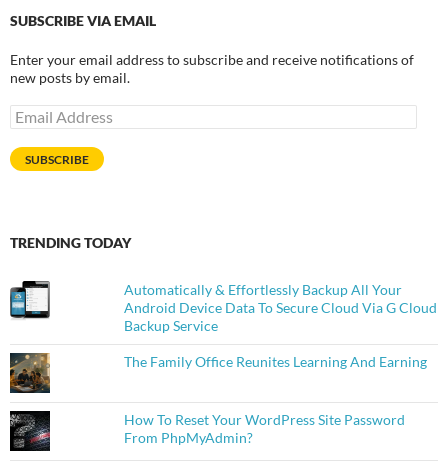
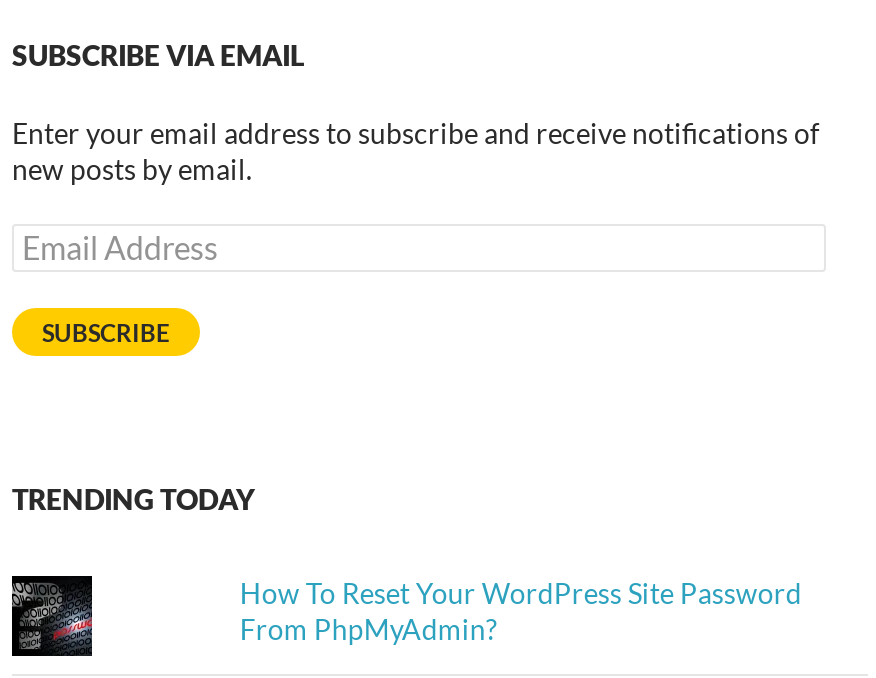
[9,280,50,320] [image] -> none
[124,281,437,370] Automatically & Effortlessly Backup All Your | Android Device Data To Secure Cloud Via G Cloud | Backup Service | The Family Office Reunites Learning And Earning -> none
[9,352,51,394] [image] -> none

